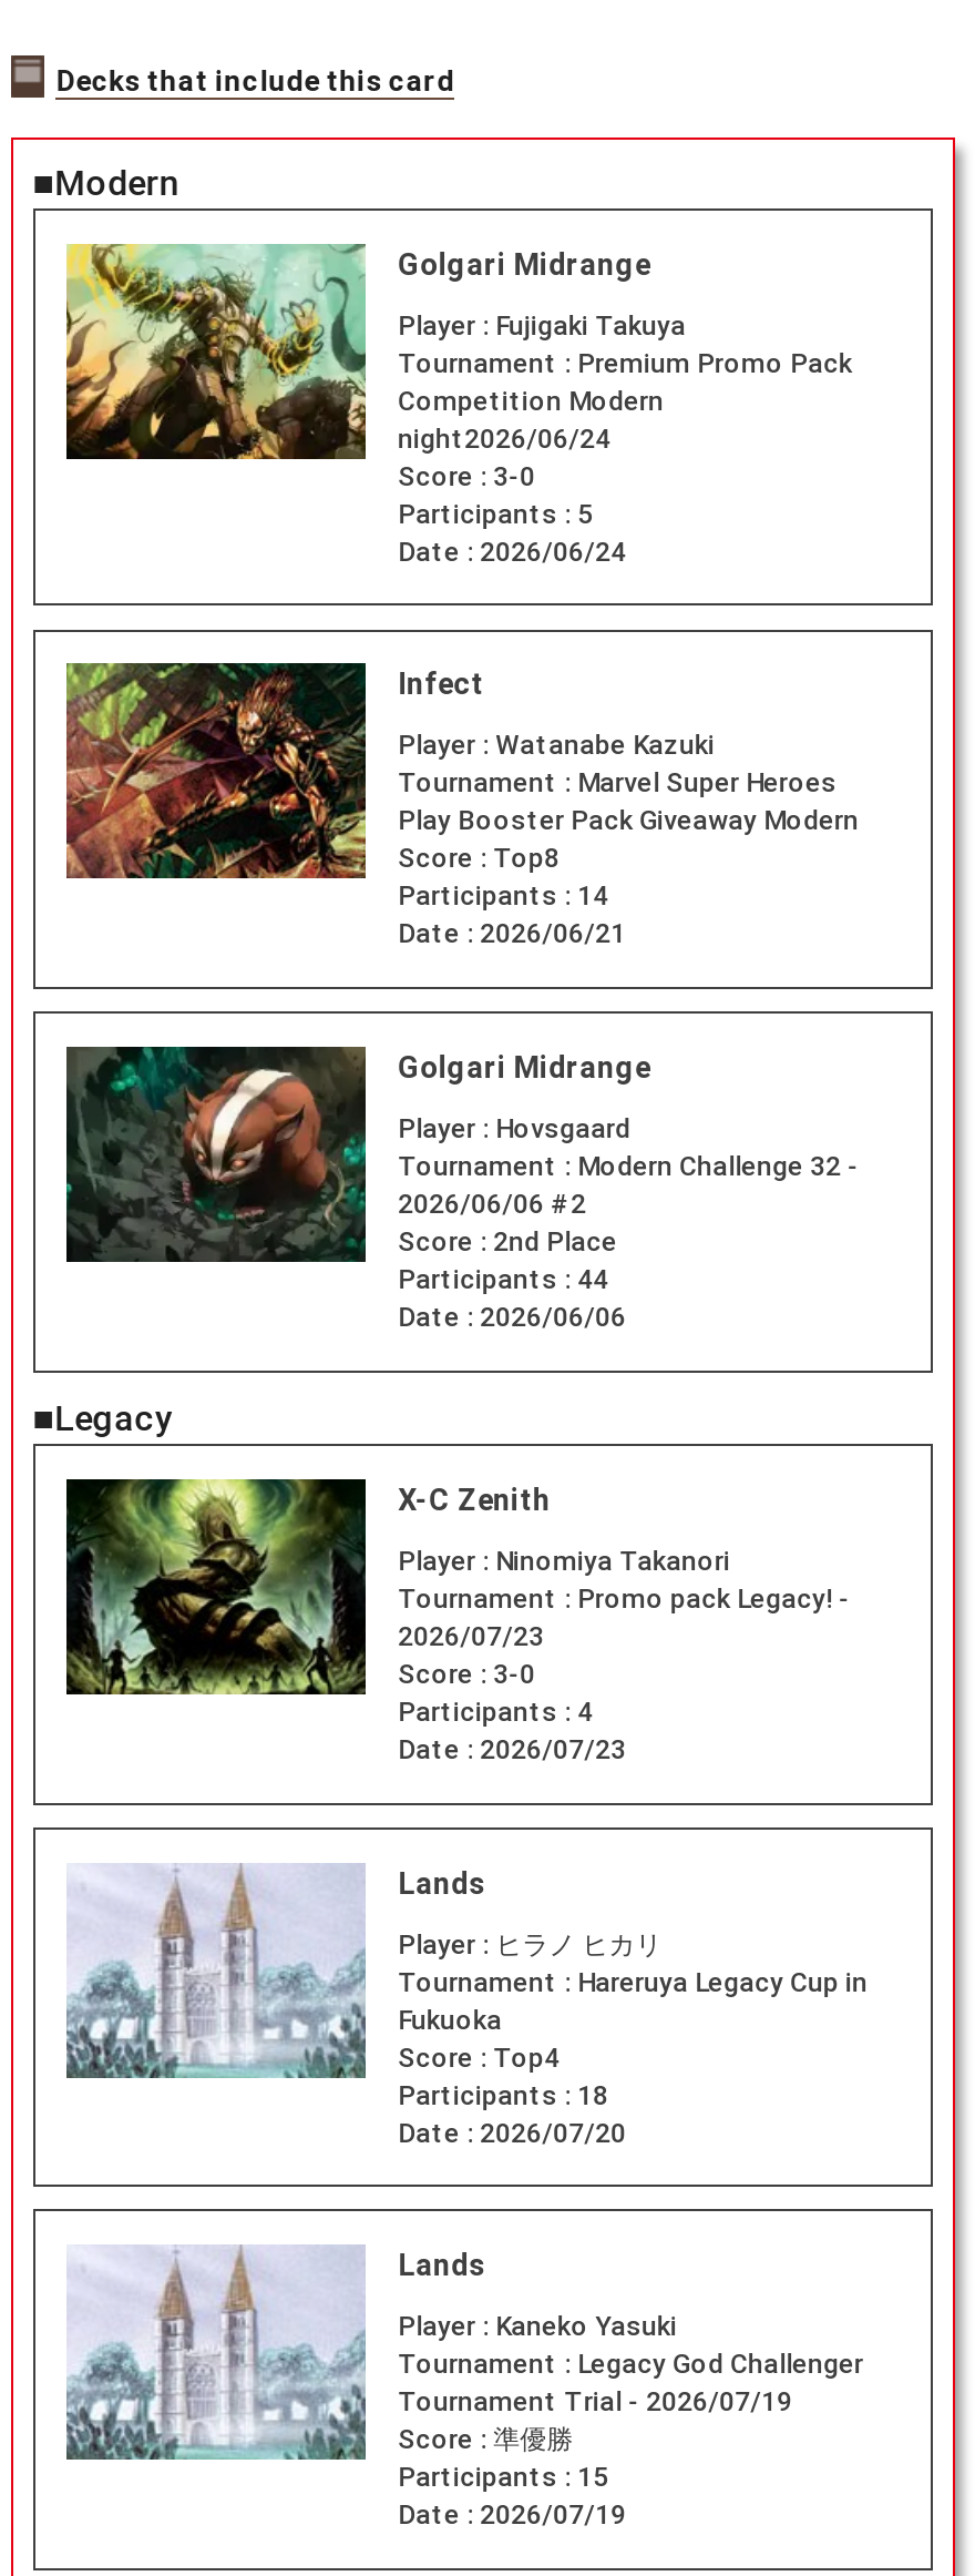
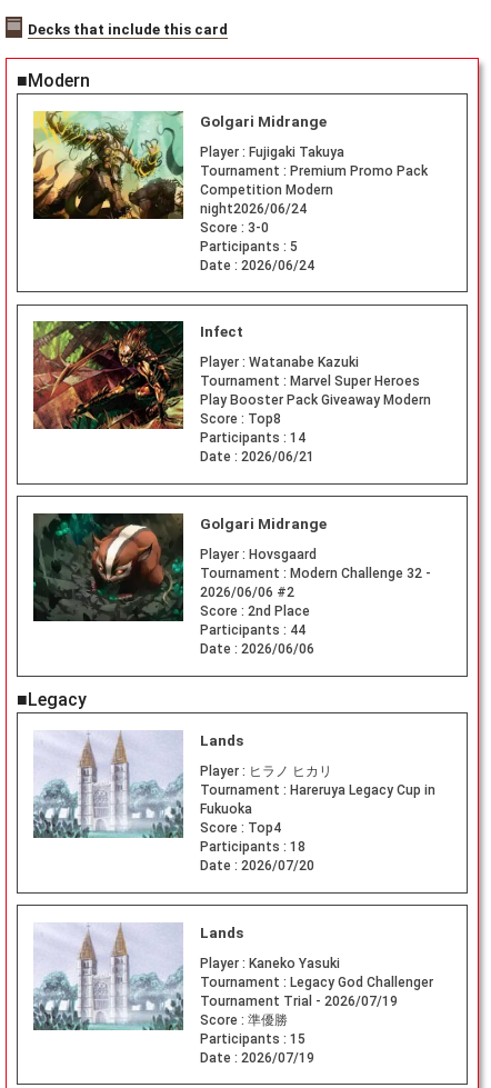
[64,1477,850,1765] [image] | X-C Zenith | Player : Ninomiya Takanori | Tournament : Promo pack Legacy! - | 2026/07/23 | Score : 3-0 | Participants : 4 | Date : 2026/07/23 -> none

